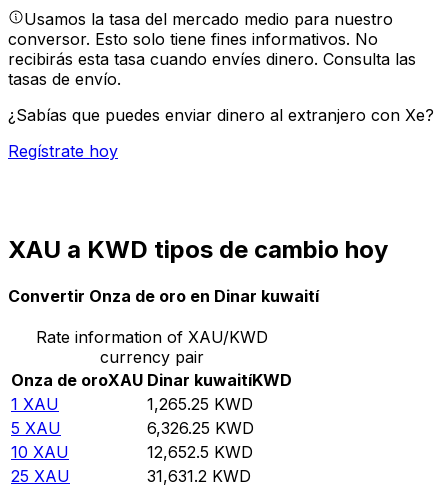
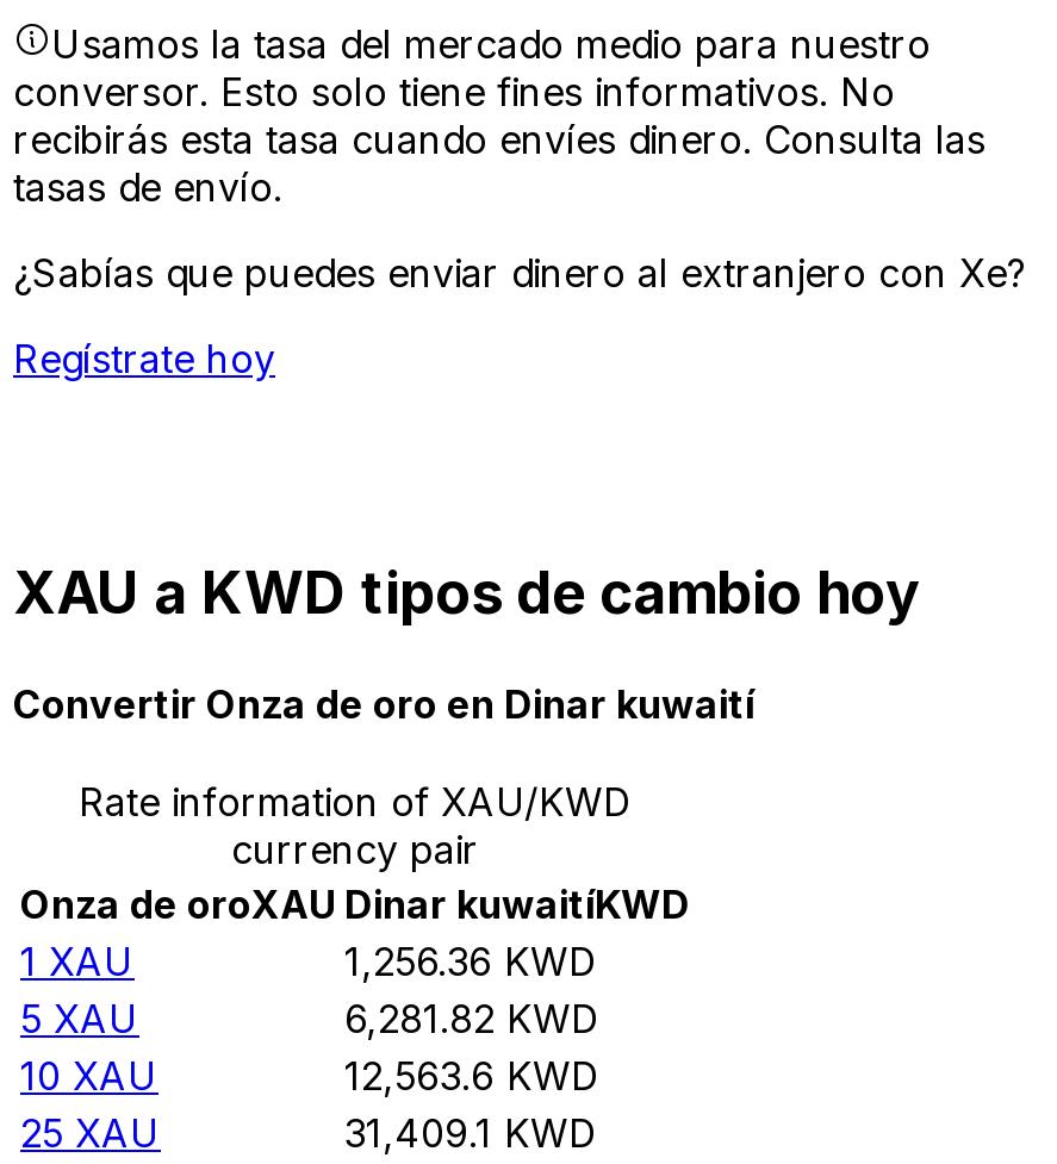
[147,394,253,414] 1,265.25 KWD -> [344,937,597,985] 1,256.36 KWD
[147,418,254,438] 6,326.25 KWD -> [344,994,599,1042] 6,281.82 KWD
[147,442,253,462] 12,652.5 KWD -> [344,1052,599,1099] 12,563.6 KWD
[147,466,251,486] 31,631.2 KWD -> [344,1109,597,1156] 31,409.1 KWD

